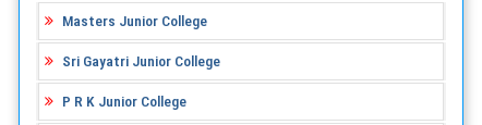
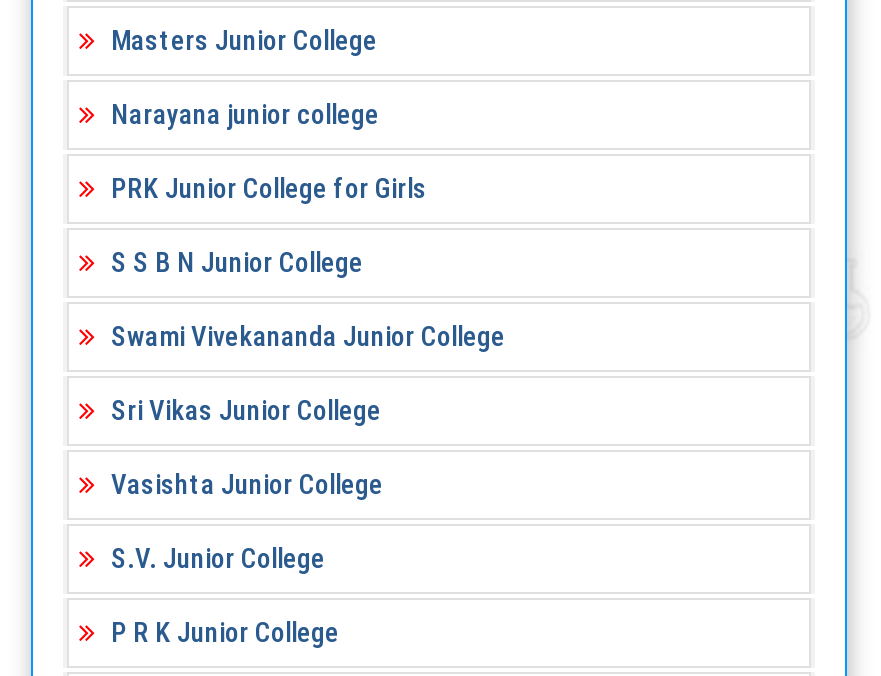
[62,52,220,70] Sri Gayatri Junior College -> [111,98,505,574] Narayana junior college | PRK Junior College for Girls | S S B N Junior College | Swami Vivekananda Junior College | Sri Vikas Junior College | Vasishta Junior College | S.V. Junior College

